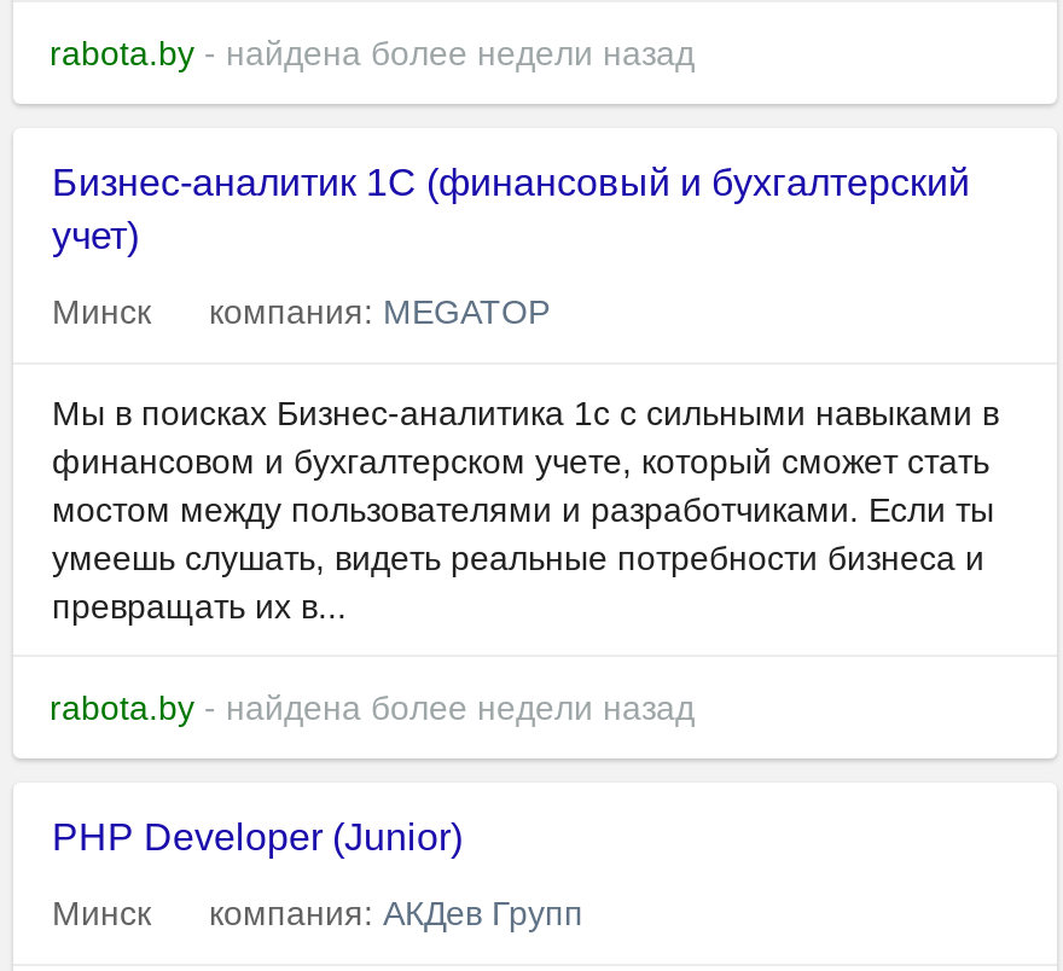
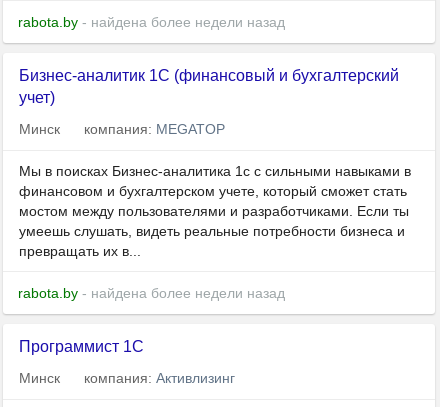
[52,817,463,858] PHP Developer (Junior) -> [19,338,144,355] Программист 1C
[209,894,583,933] компания: АКДев Групп -> [84,370,235,386] компания: Активлизинг

